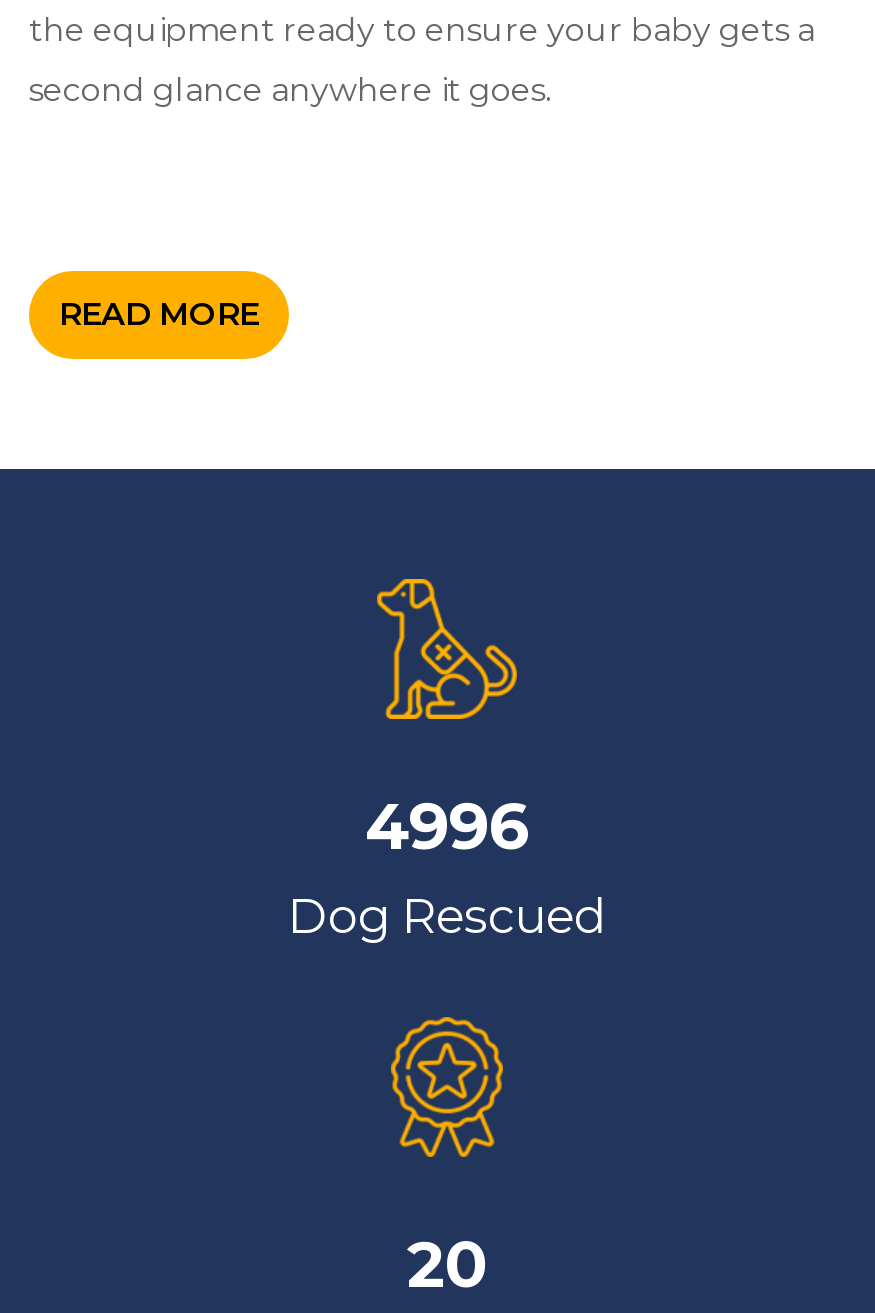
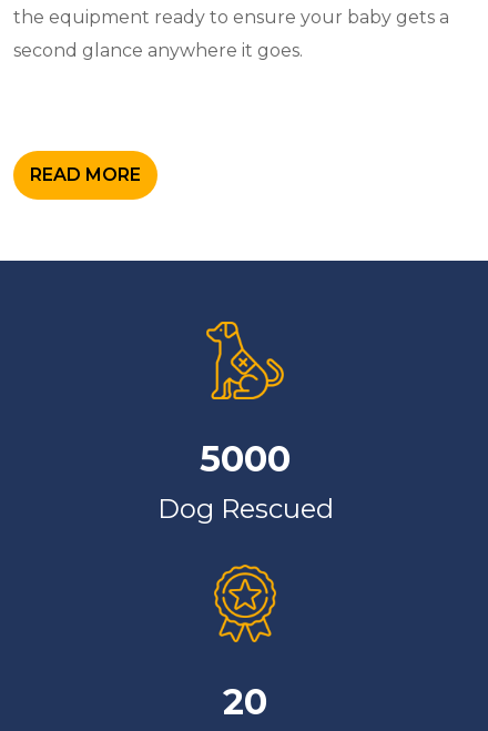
[365,788,529,866] 4996 -> [200,437,291,481] 5000

